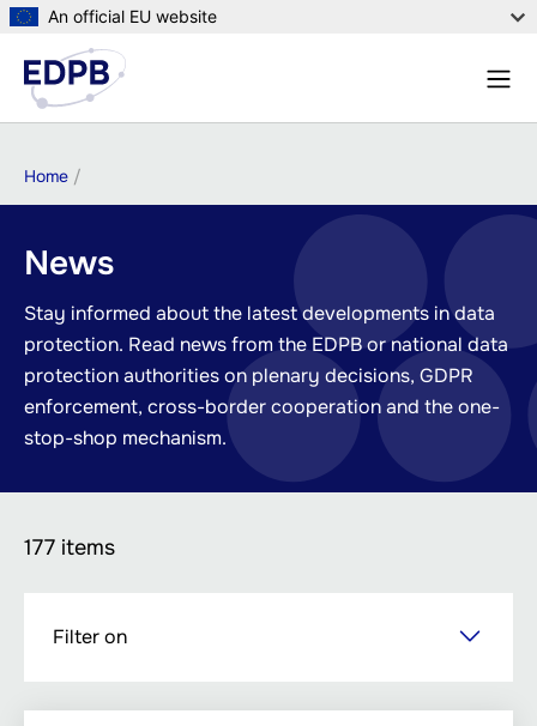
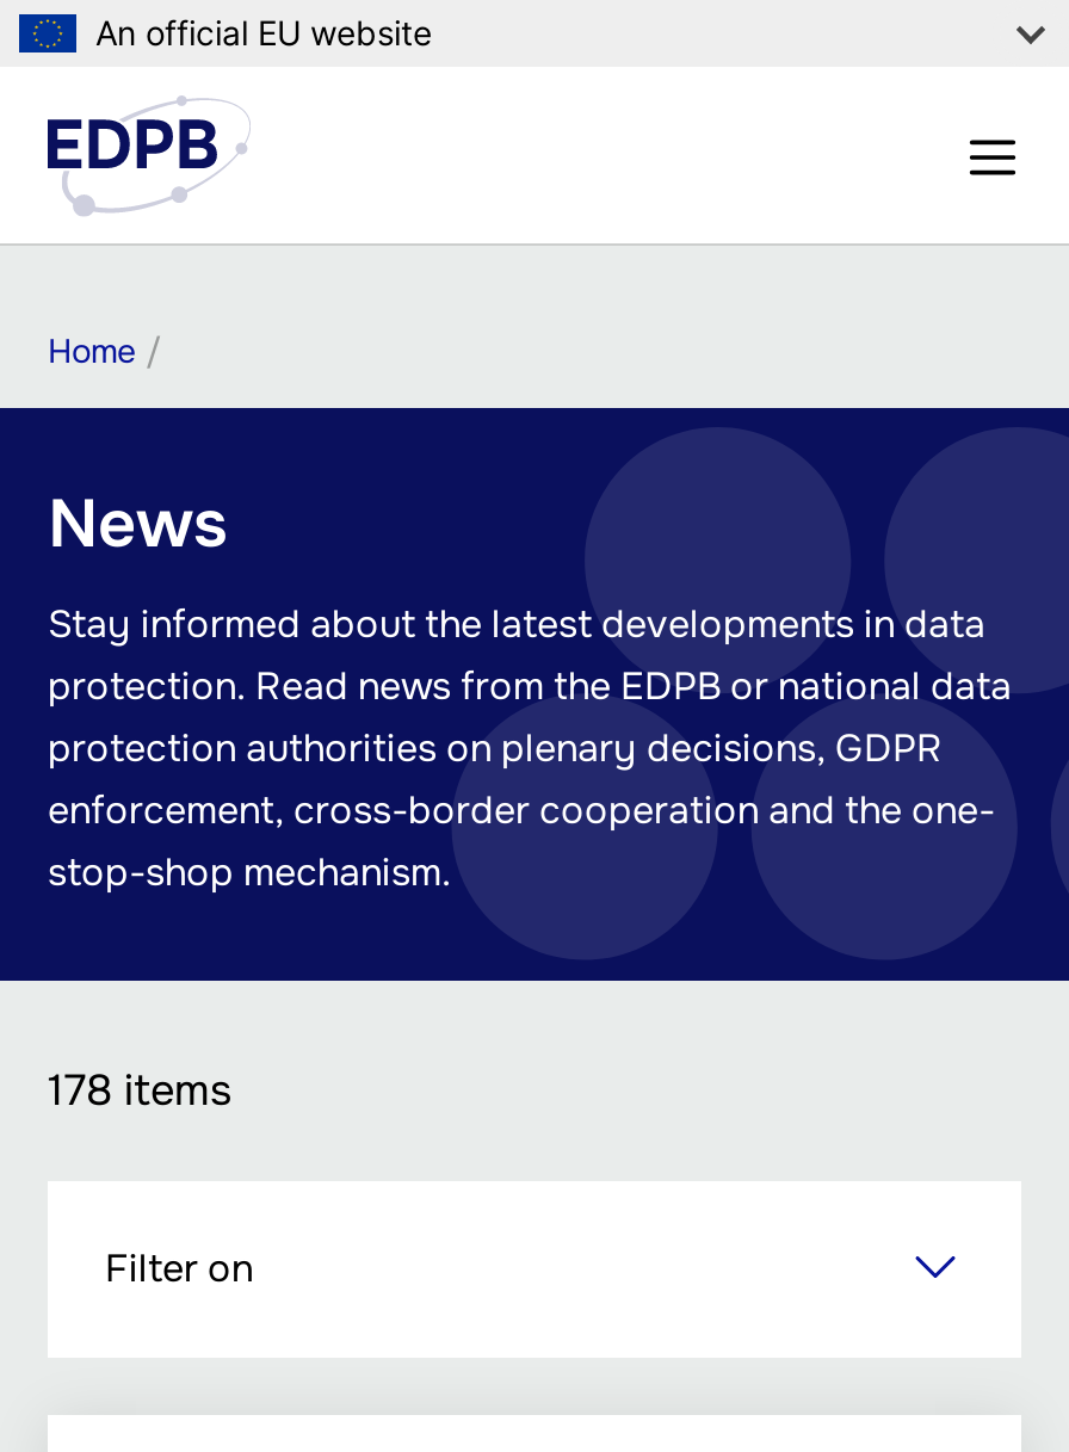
[24,535,115,561] 177 items -> [48,1065,231,1117] 178 items

